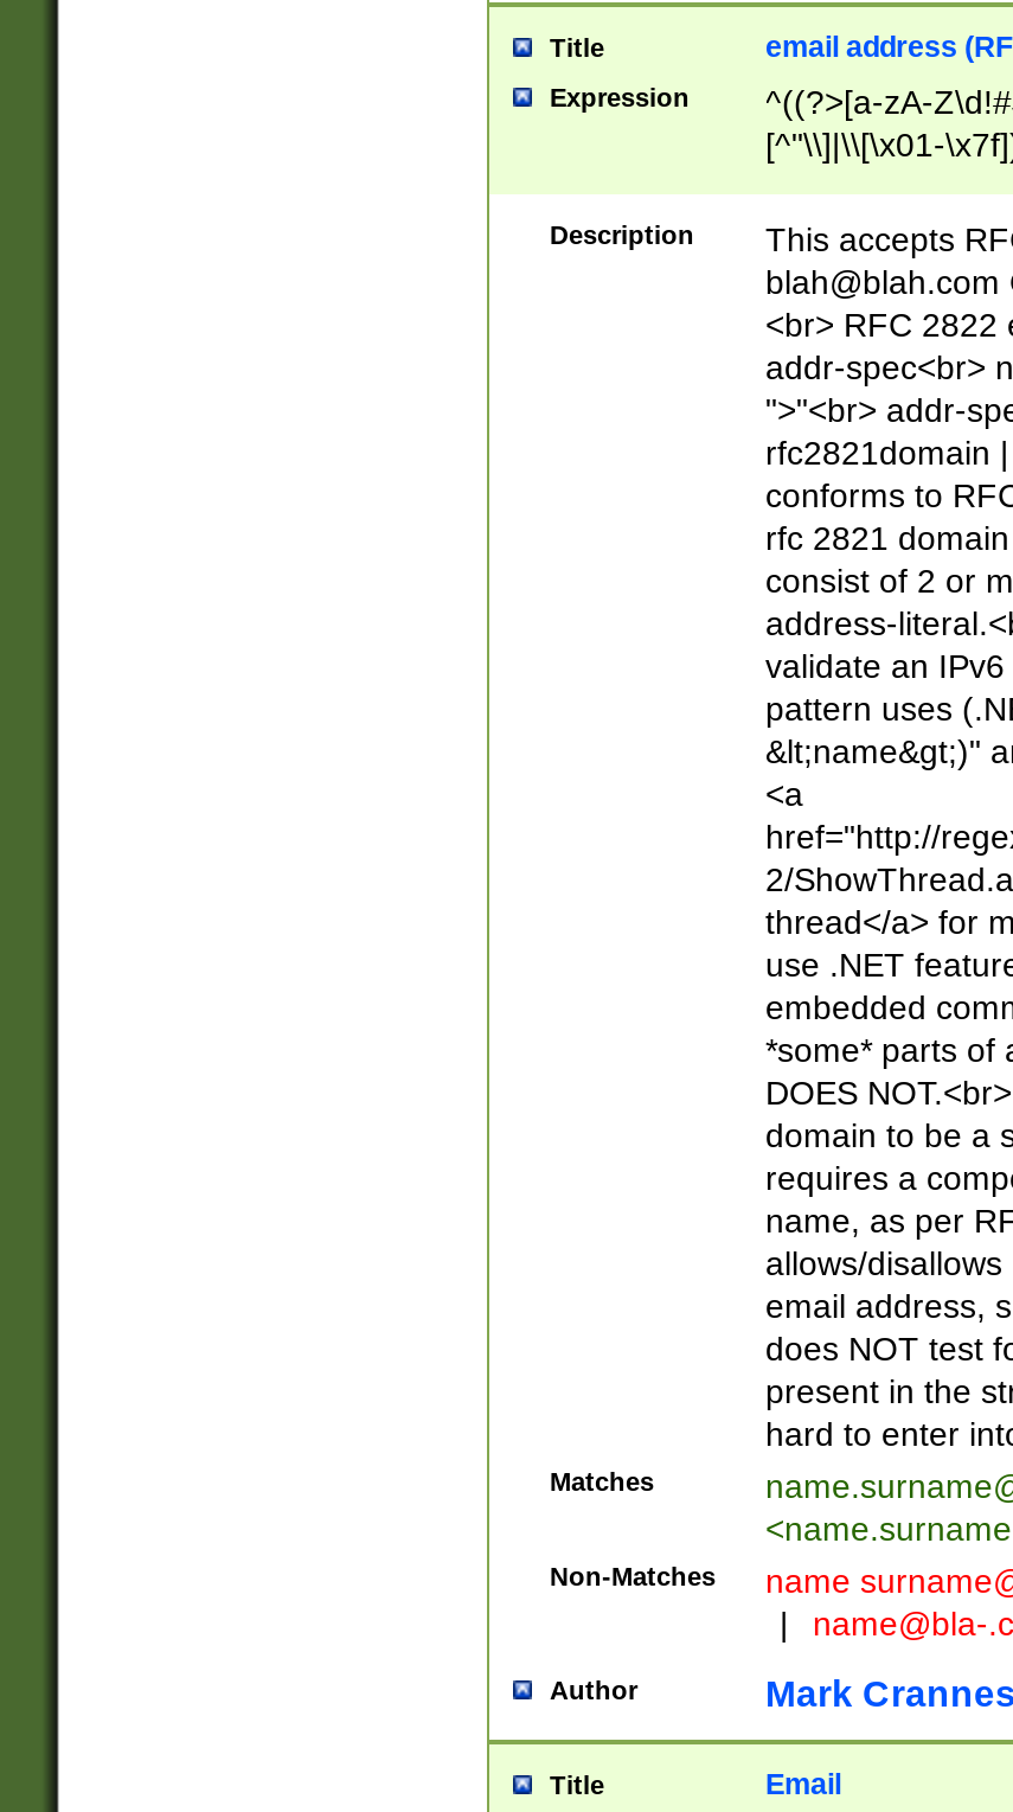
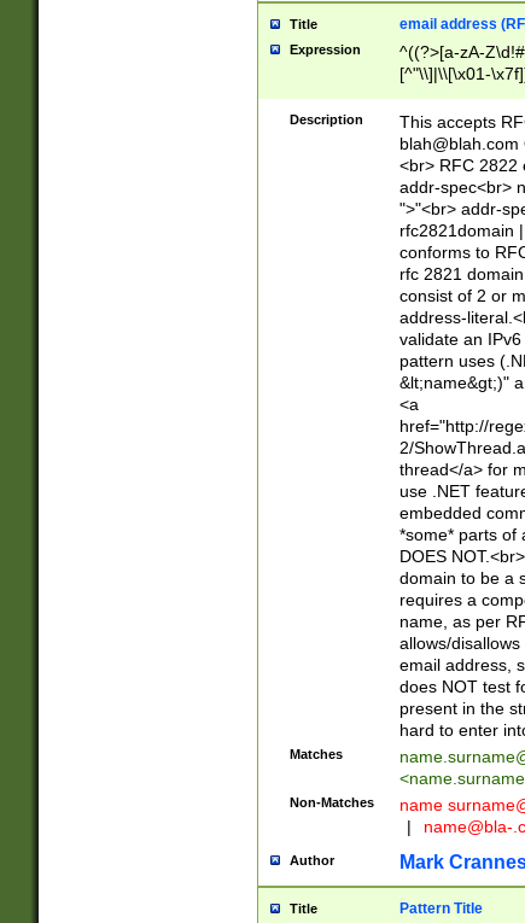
[765,1769,841,1802] Email -> [399,900,482,917] Pattern Title

